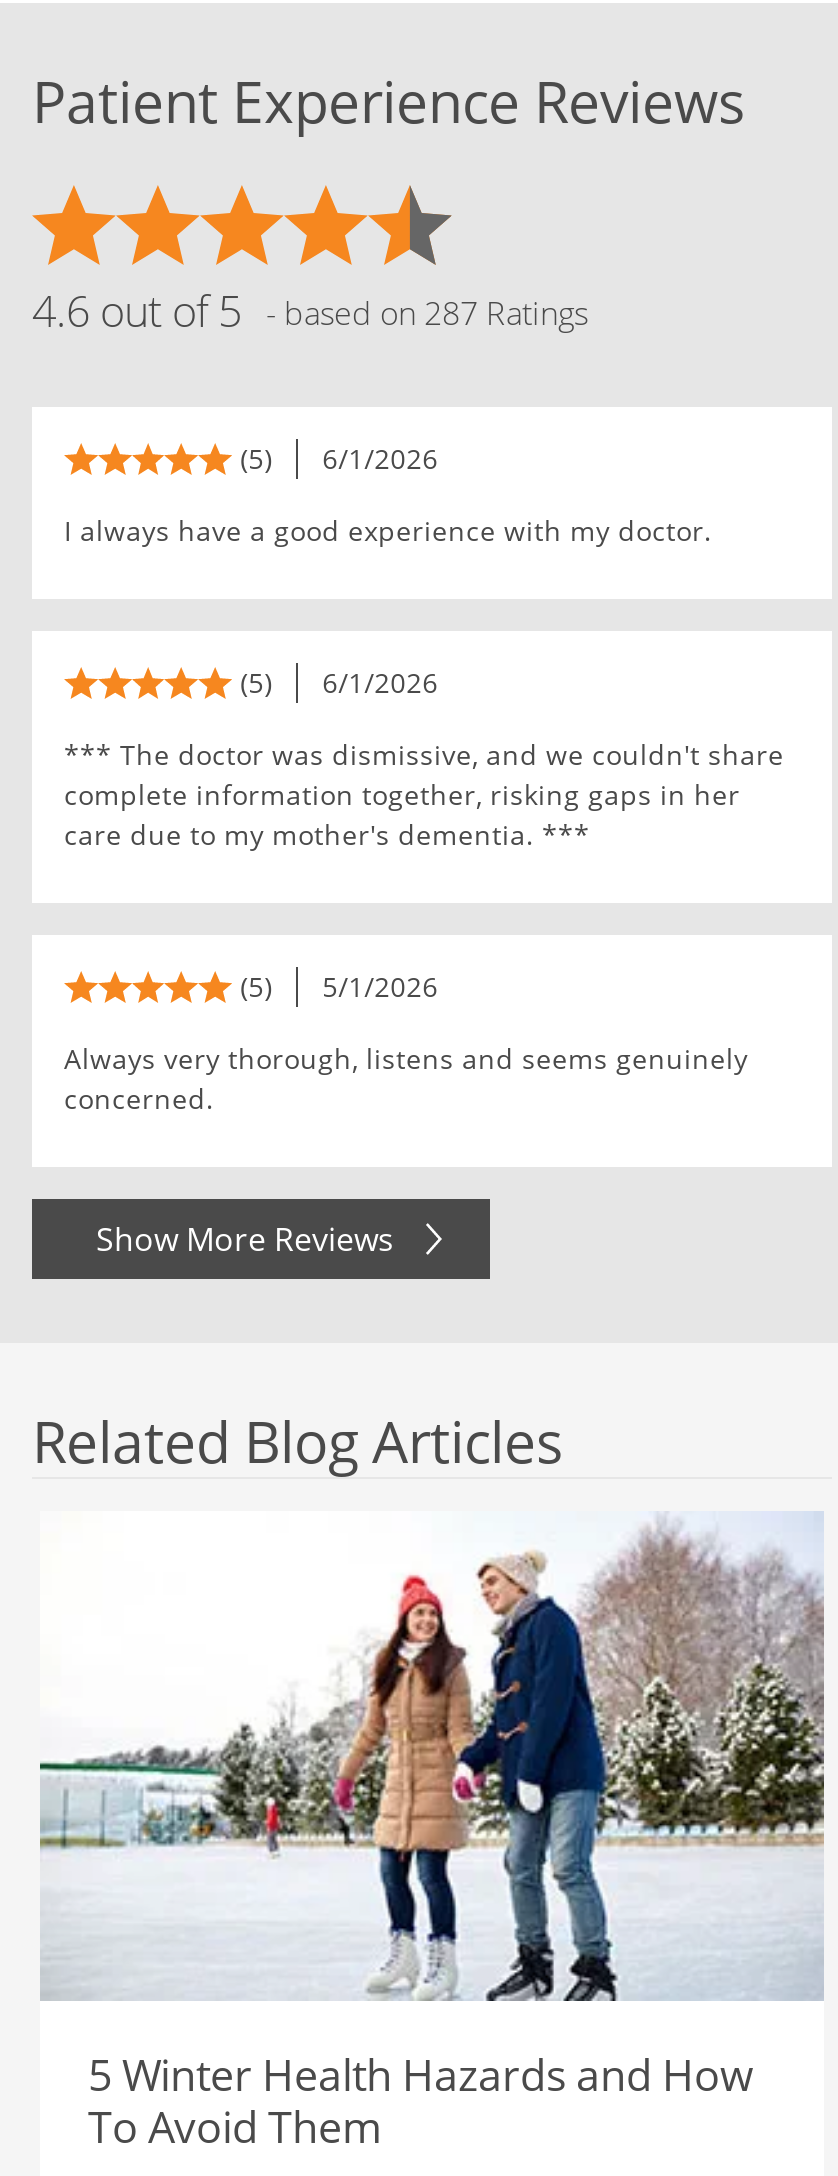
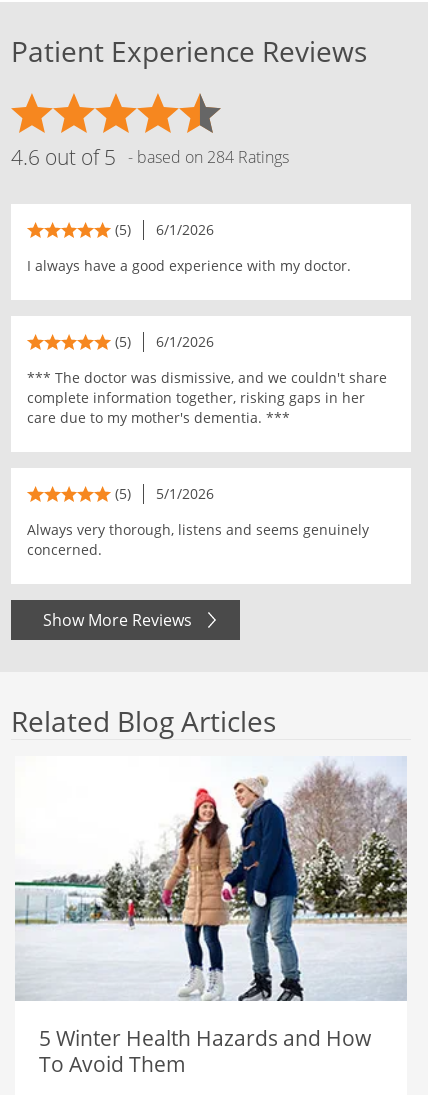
[32,283,588,339] 4.6 out of 5 - based on 287 Ratings -> [11,142,289,171] 4.6 out of 5 - based on 284 Ratings

